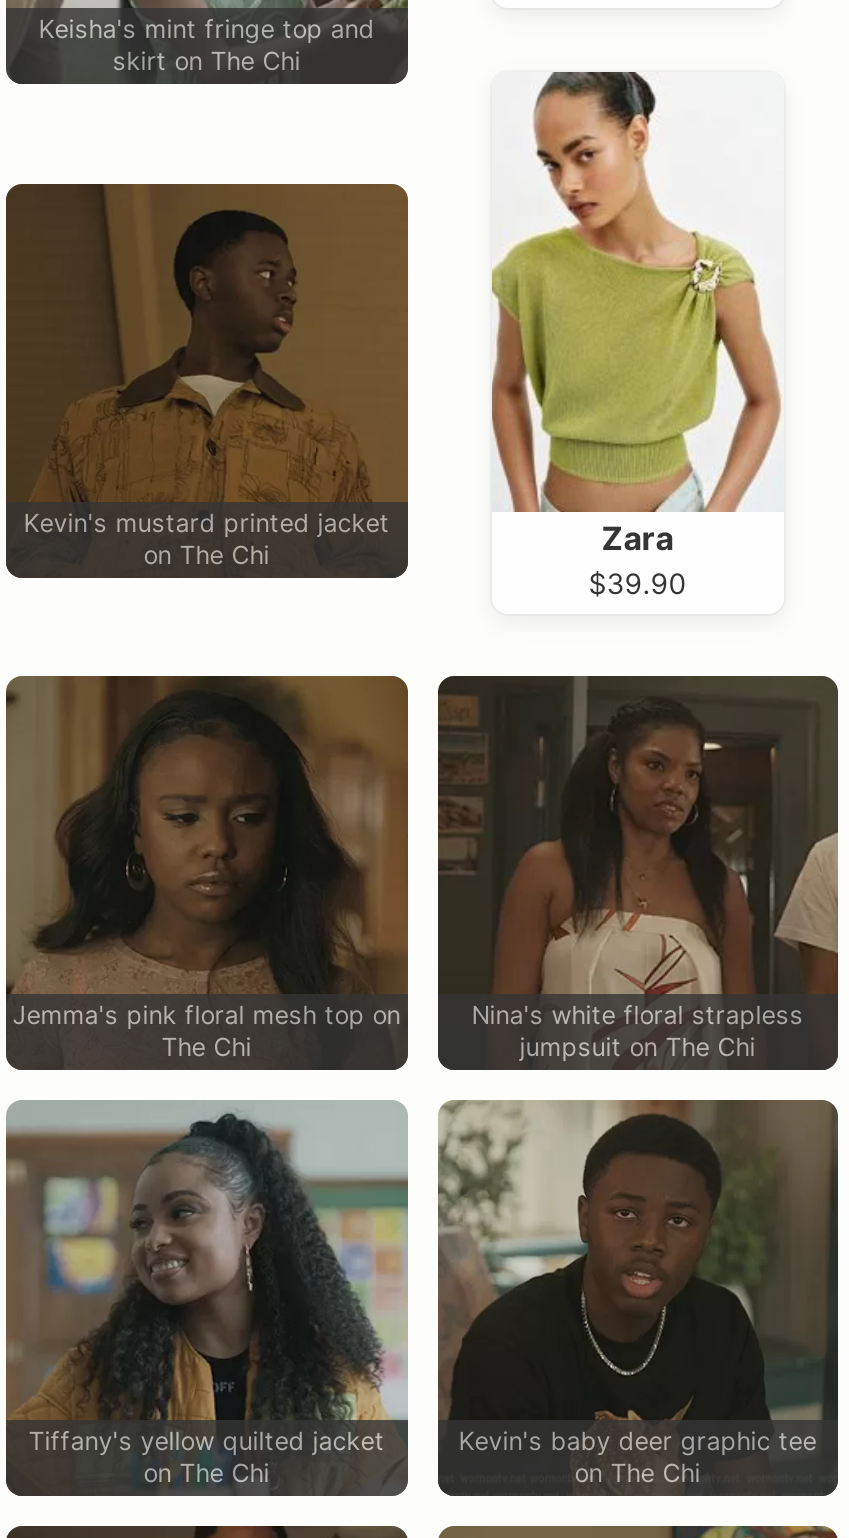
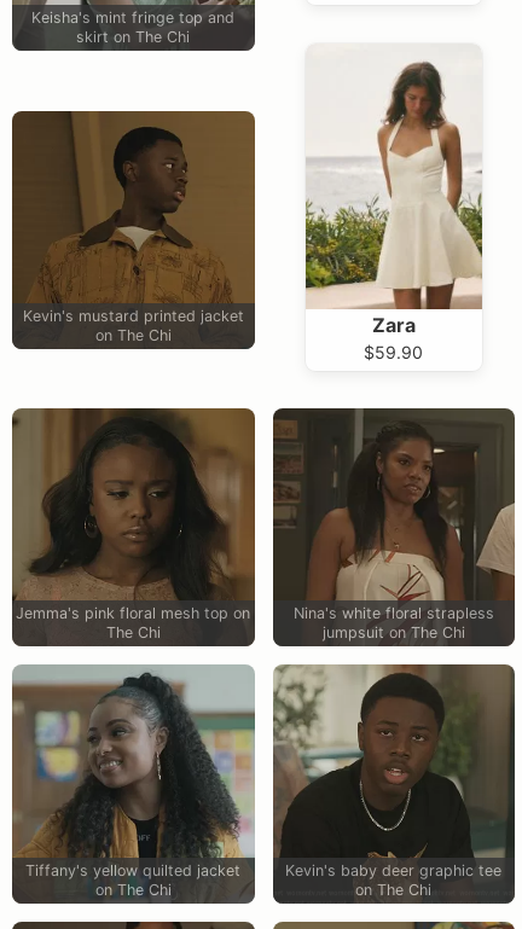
[492,70,784,601] [image] | $39.90 -> [304,43,483,363] [image] | $59.90

